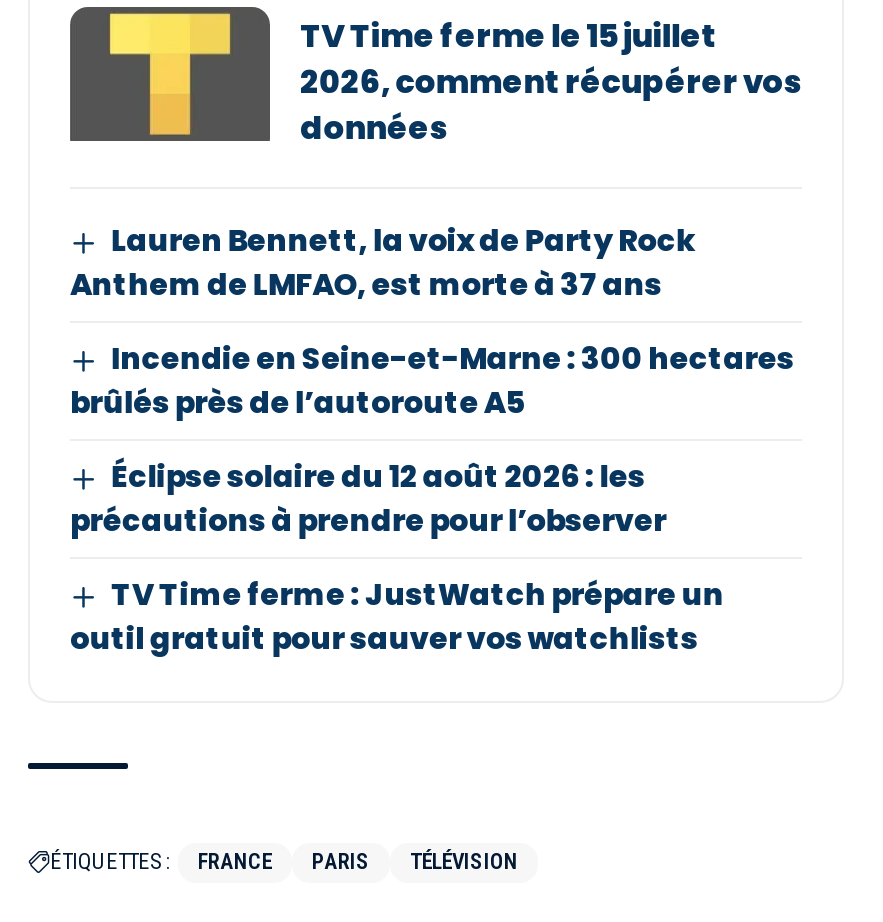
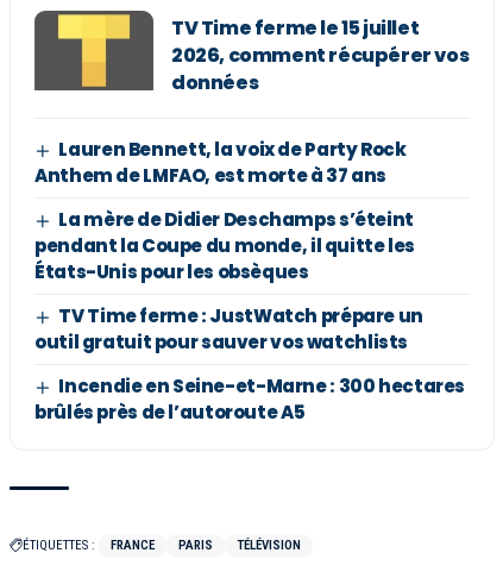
moved [70,338,794,424] -> [34,374,465,425]: Incendie en Seine-et-Marne : 300 hectares | brûlés près de l’autoroute A5
[70,456,666,542] Éclipse solaire du 12 août 2026 : les | précautions à prendre pour l’observer -> [34,207,415,285] La mère de Didier Deschamps s’éteint | pendant la Coupe du monde, il quitte les | États-Unis pour les obsèques
moved [70,574,724,660] -> [34,304,423,355]: TV Time ferme : JustWatch prépare un | outil gratuit pour sauver vos watchlists

